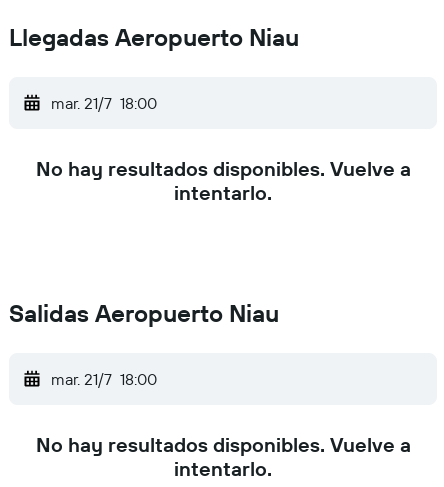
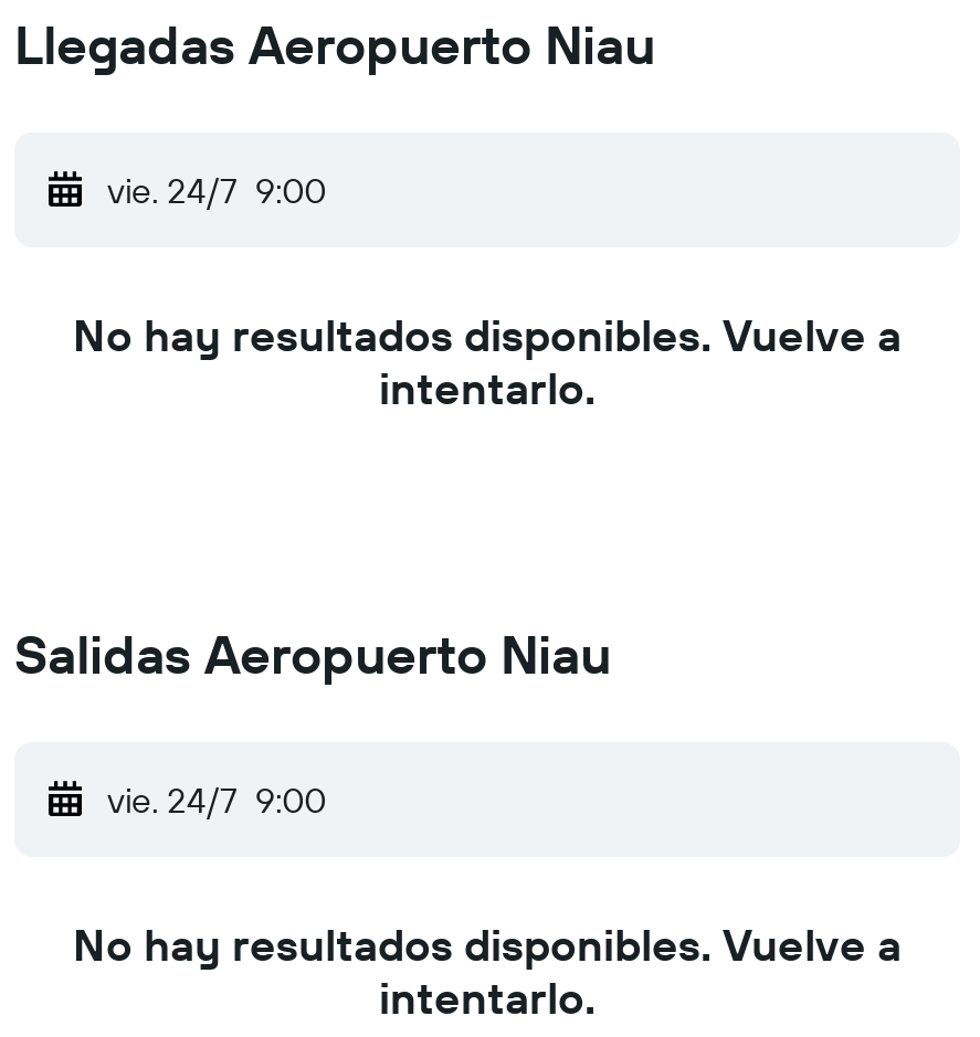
[51,93,157,113] mar. 21/7 18:00 -> [107,168,326,212] vie. 24/7 9:00
[51,369,157,389] mar. 21/7 18:00 -> [107,777,326,822] vie. 24/7 9:00

